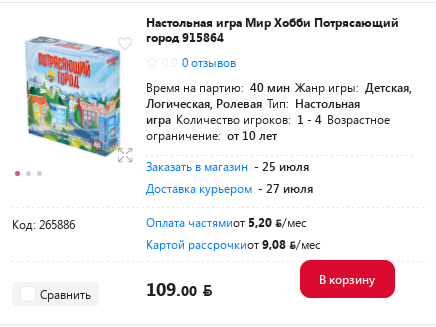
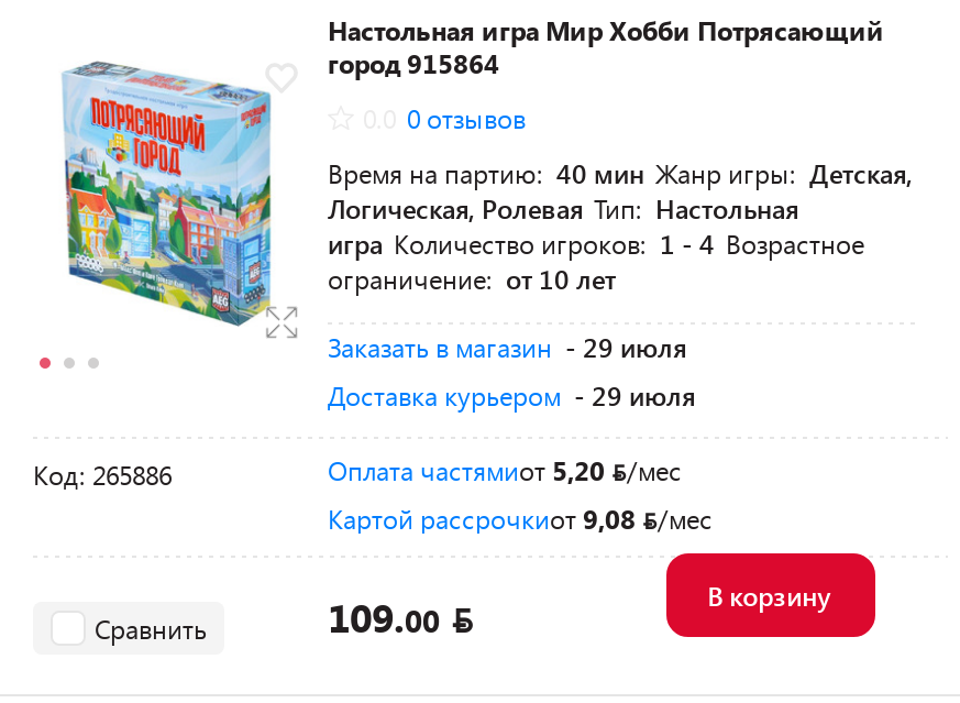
[146,158,309,174] Заказать в магазин - 25 июля -> [328,329,686,364] Заказать в магазин - 29 июля
[146,180,313,196] Доставка курьером - 27 июля -> [328,377,695,413] Доставка курьером - 29 июля

